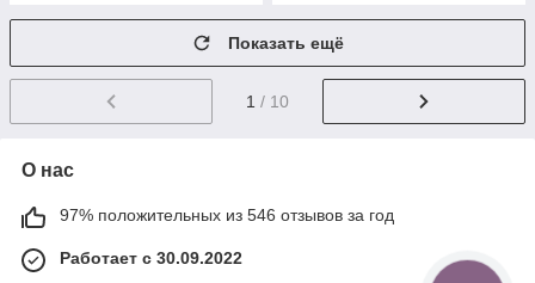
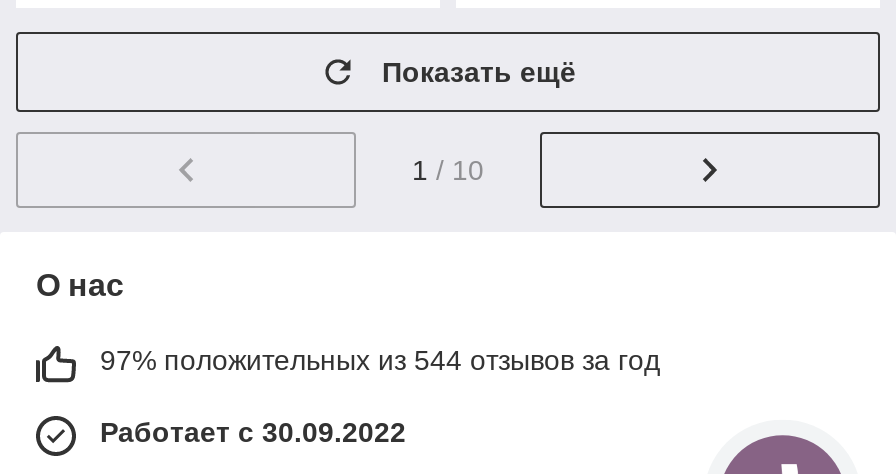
[60,206,394,225] 97% положительных из 546 отзывов за год -> [100,344,660,376] 97% положительных из 544 отзывов за год

